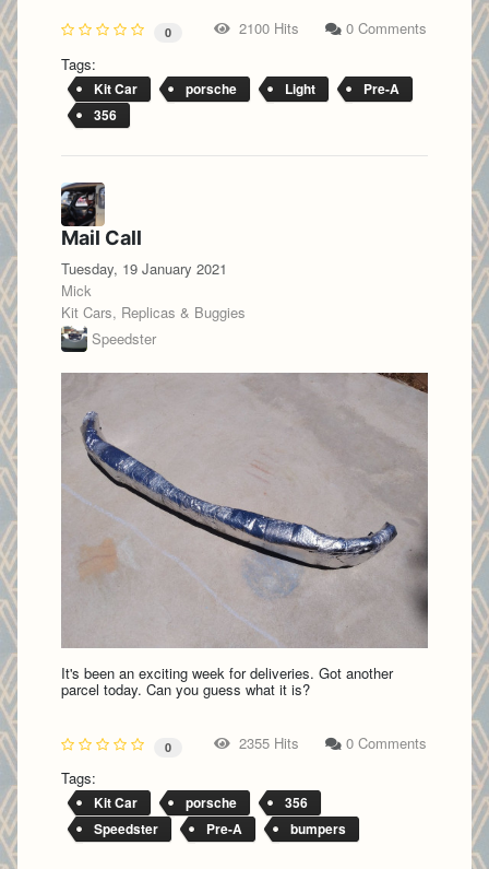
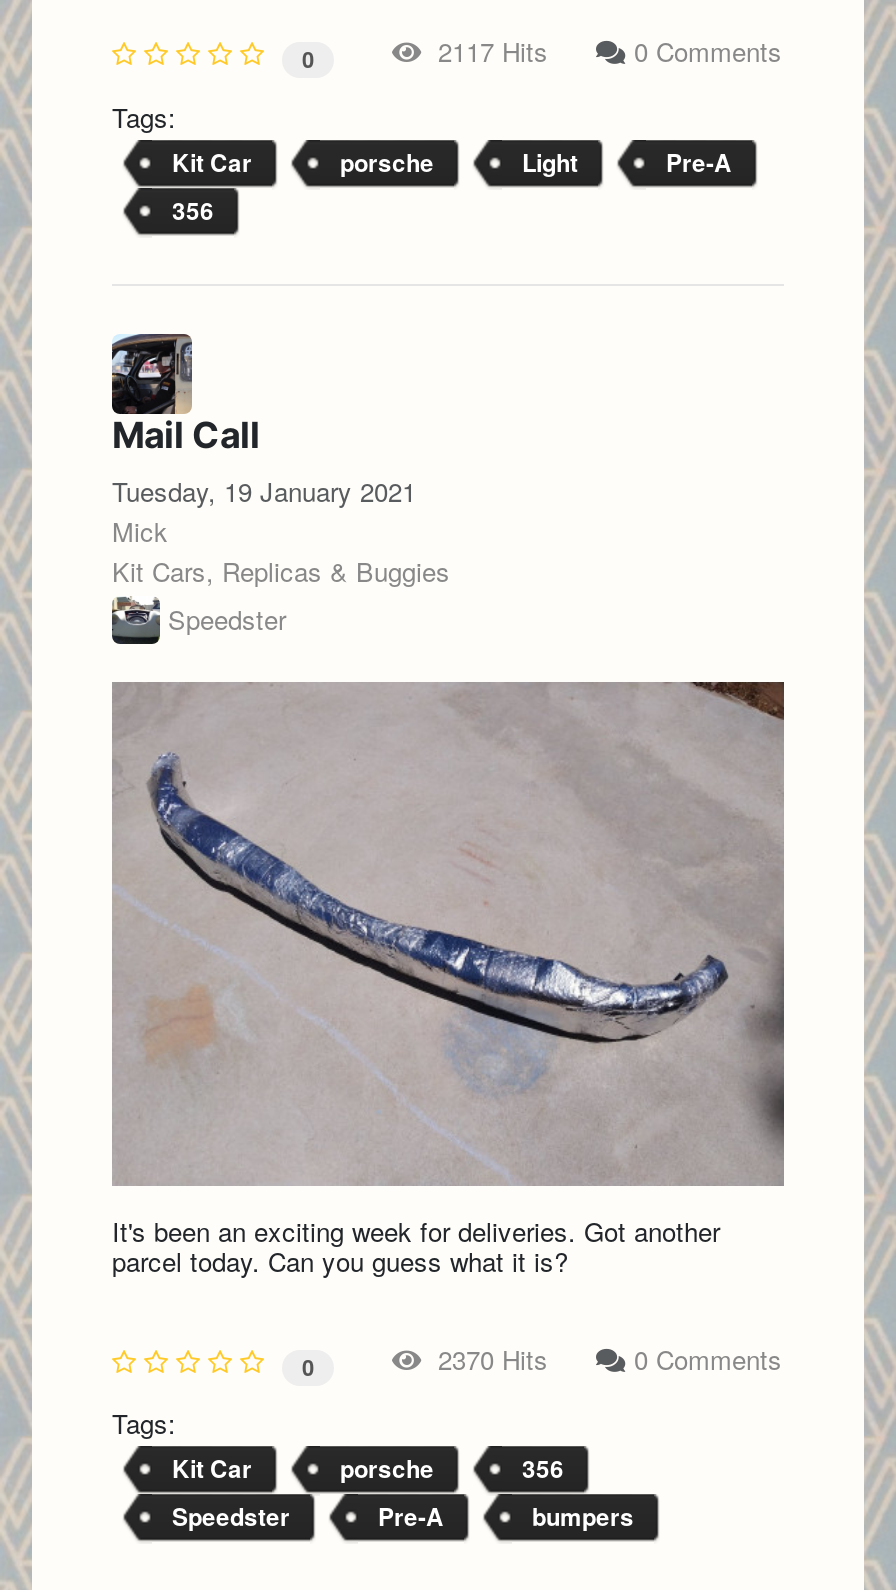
[230,18,299,39] 2100 Hits -> [422,33,548,71] 2117 Hits
[230,733,299,753] 2355 Hits -> [422,1340,548,1378] 2370 Hits

